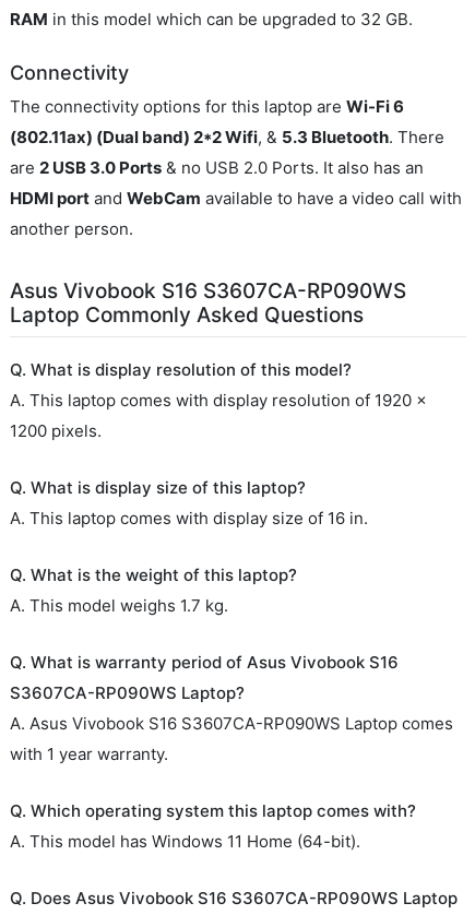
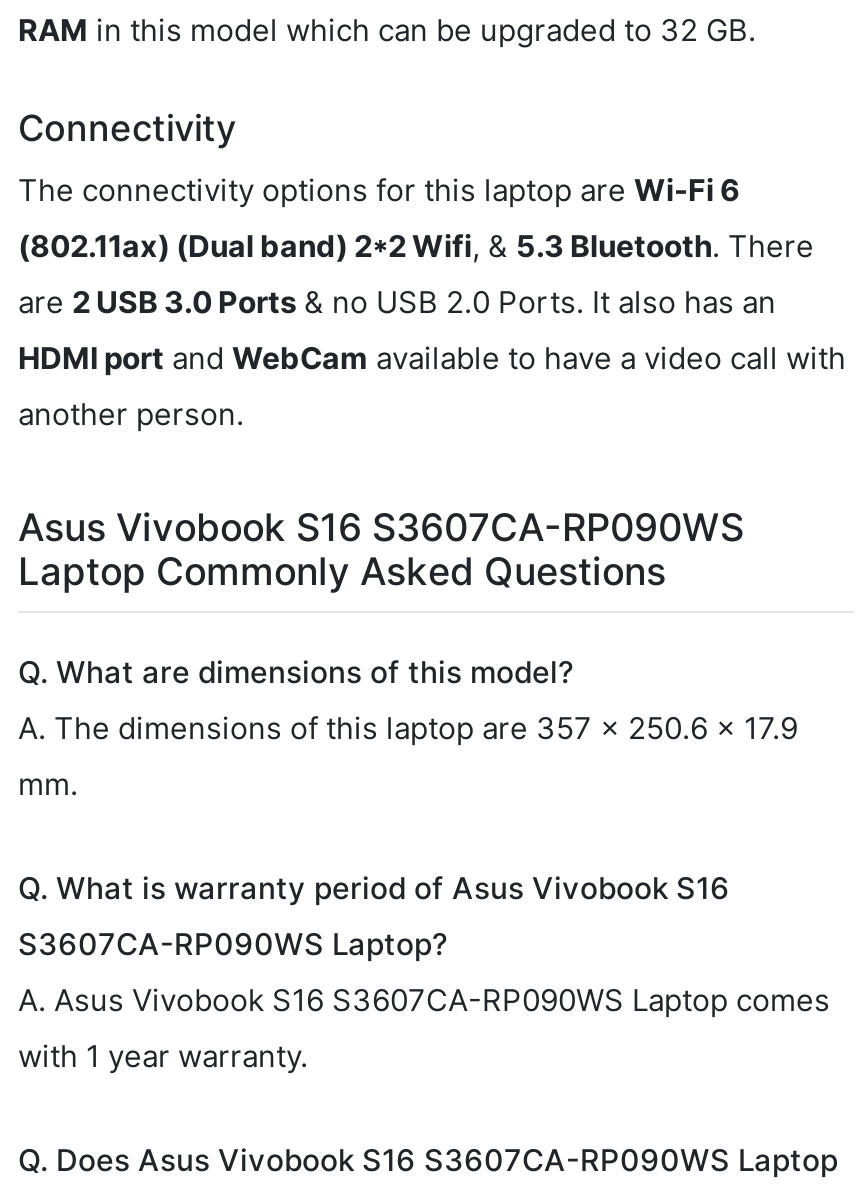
[10,359,427,616] Q. What is display resolution of this model? | A. This laptop comes with display resolution of 1920 x | 1200 pixels. | Q. What is display size of this laptop? | A. This laptop comes with display size of 16 in. | Q. What is the weight of this laptop? | A. This model weighs 1.7 kg. -> [18,653,798,803] Q. What are dimensions of this model? | A. The dimensions of this laptop are 357 x 250.6 x 17.9 | mm.
[10,800,416,852] Q. Which operating system this laptop comes with? | A. This model has Windows 11 Home (64-bit). -> none

